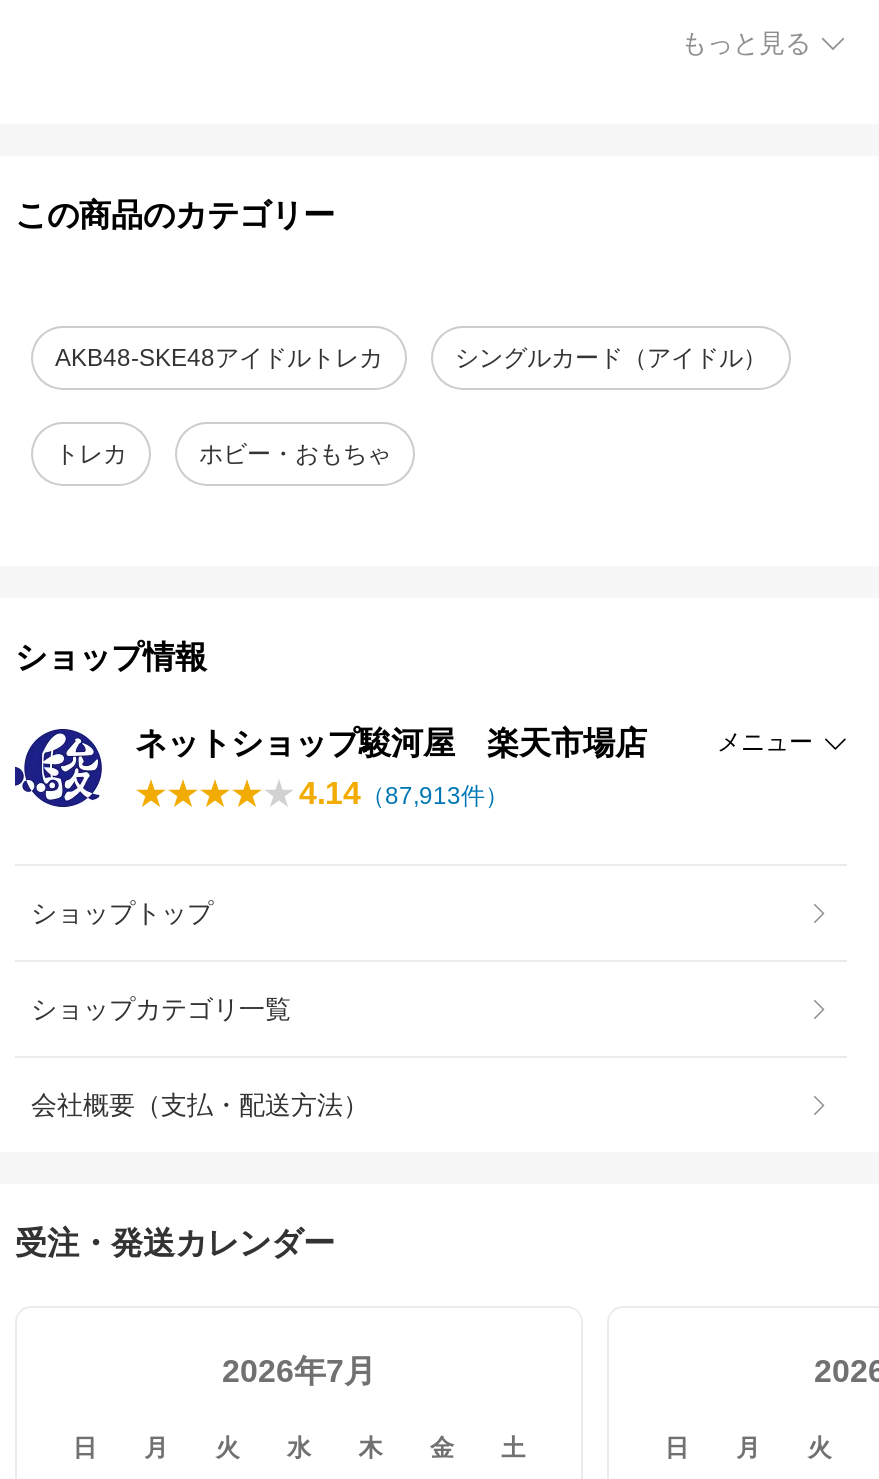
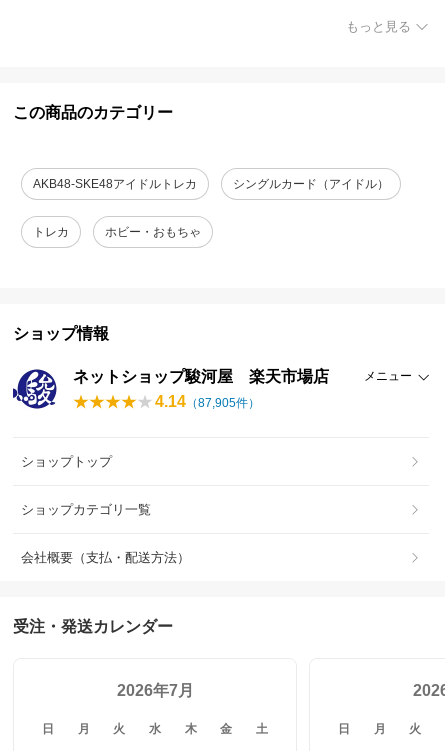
[299,776,509,810] 4.14（87,913件） -> [155,393,260,410] 4.14（87,905件）

